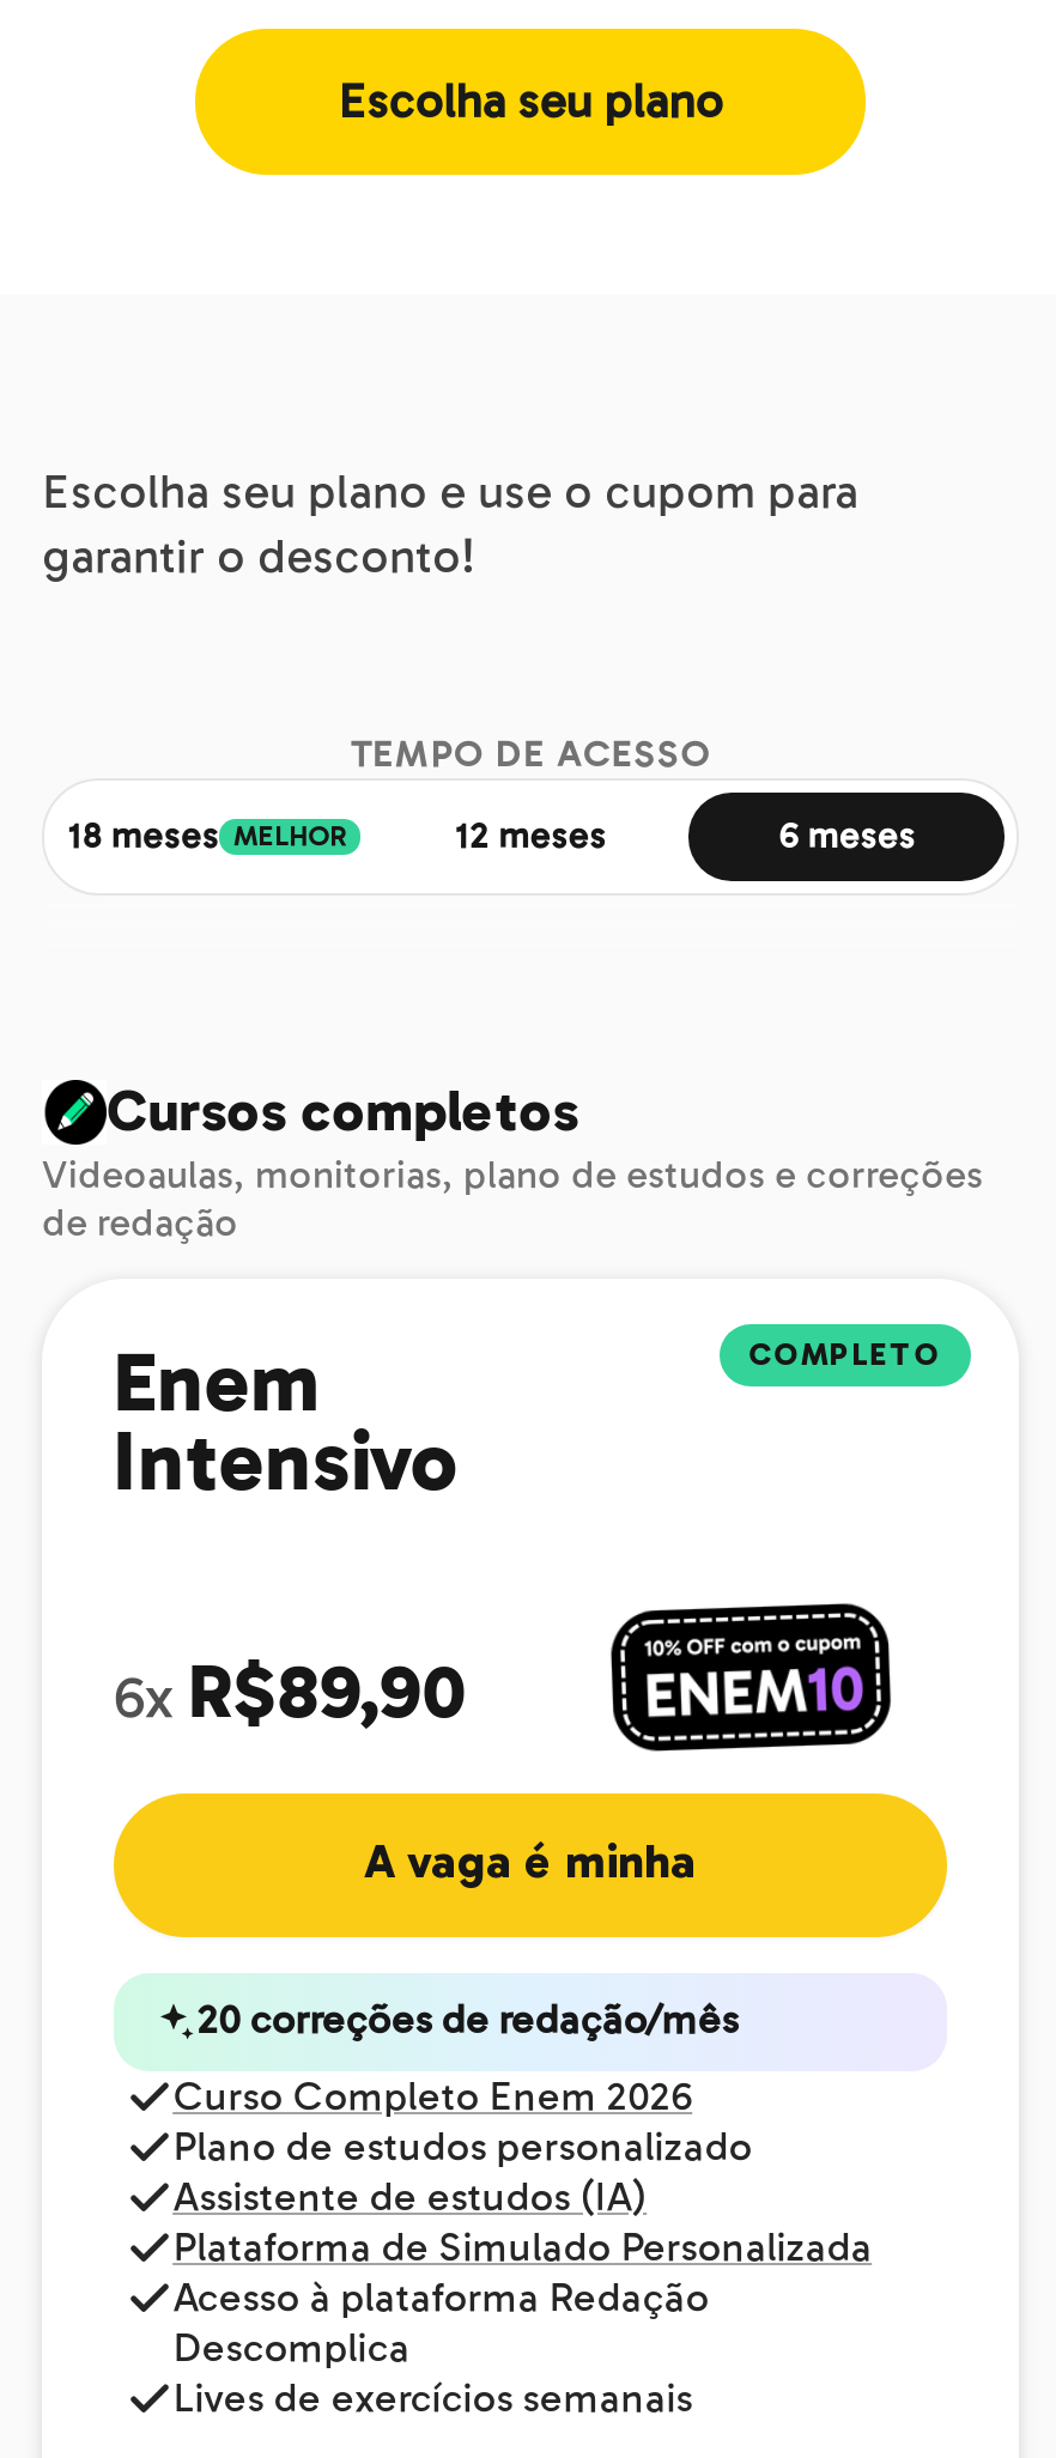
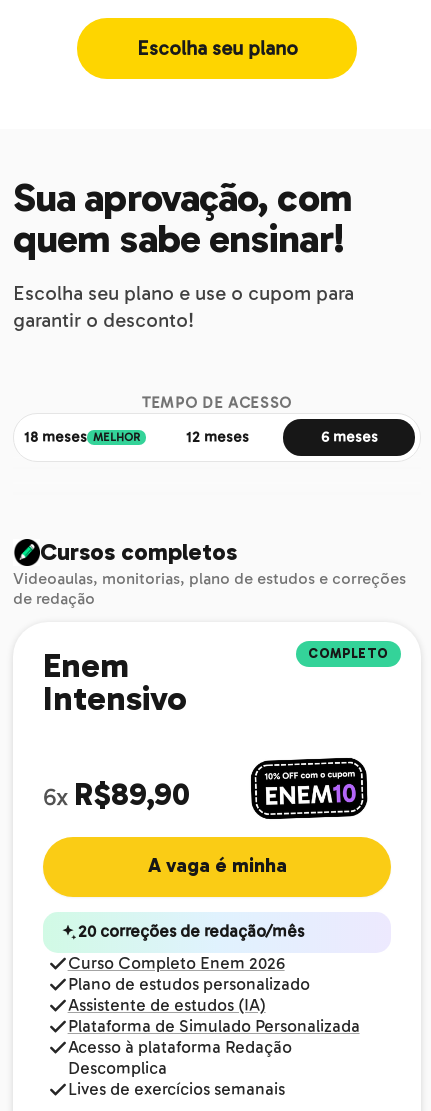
none -> [13,175,352,263] Sua aprovação, com | quem sabe ensinar!

